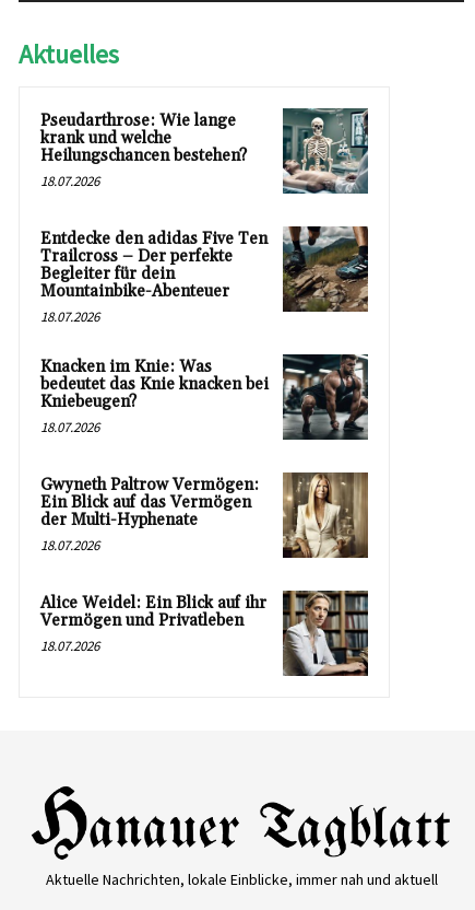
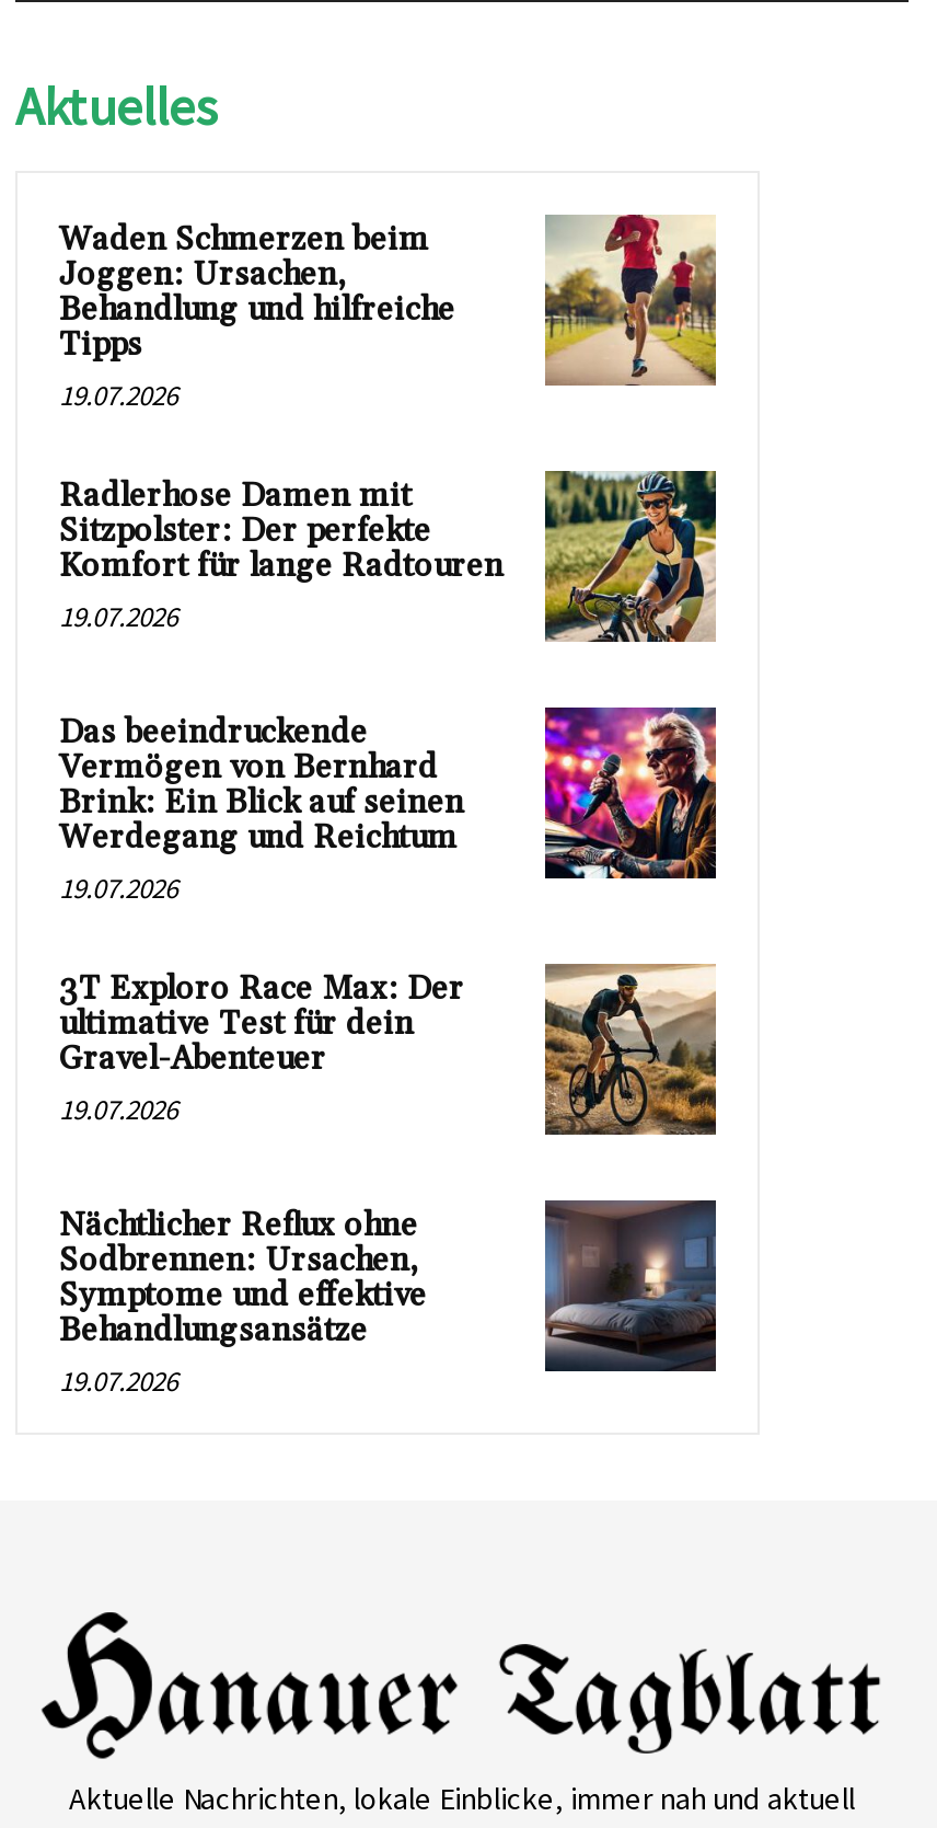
[40,107,369,195] [image] | Pseudarthrose: Wie lange | krank und welche | Heilungschancen bestehen? | 18.07.2026 -> [59,212,718,413] [image] | Waden Schmerzen beim | Joggen: Ursachen, | Behandlung und hilfreiche | Tipps | 19.07.2026
[40,225,369,325] [image] | Entdecke den adidas Five Ten | Trailcross – Der perfekte | Begleiter für dein | Mountainbike-Abenteuer | 18.07.2026 -> [59,469,718,644] [image] | Radlerhose Damen mit | Sitzpolster: Der perfekte | Komfort für lange Radtouren | 19.07.2026
[40,353,369,441] [image] | Knacken im Knie: Was | bedeutet das Knie knacken bei | Kniebeugen? | 18.07.2026 -> [59,705,718,906] [image] | Das beeindruckende | Vermögen von Bernhard | Brink: Ein Blick auf seinen | Werdegang und Reichtum | 19.07.2026
[40,471,369,559] [image] | Gwyneth Paltrow Vermögen: | Ein Blick auf das Vermögen | der Multi-Hyphenate | 18.07.2026 -> [59,962,716,1137] [image] | 3T Exploro Race Max: Der | ultimative Test für dein | Gravel-Abenteuer | 19.07.2026
[40,592,266,655] Alice Weidel: Ein Blick auf ihr | Vermögen und Privatleben | 18.07.2026 -> [59,1204,427,1399] Nächtlicher Reflux ohne | Sodbrennen: Ursachen, | Symptome und effektive | Behandlungsansätze | 19.07.2026
[282,590,368,677] [image] -> [543,1198,718,1373] [image]

